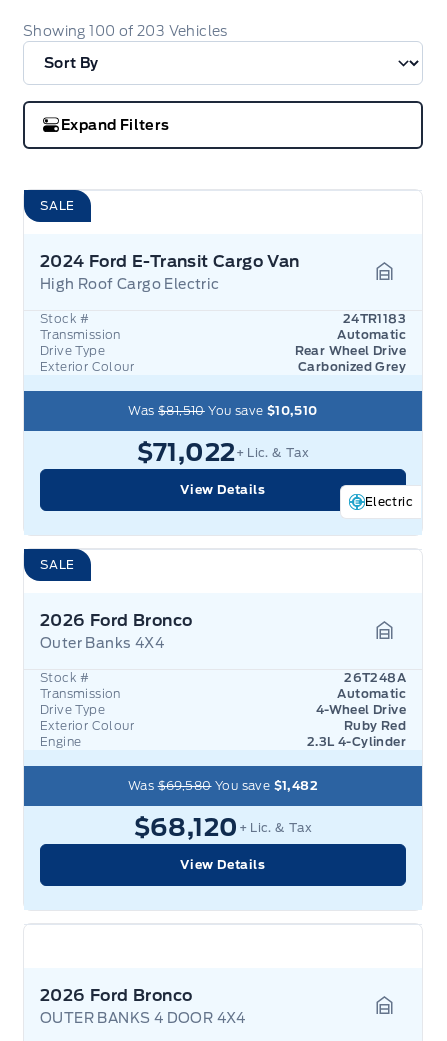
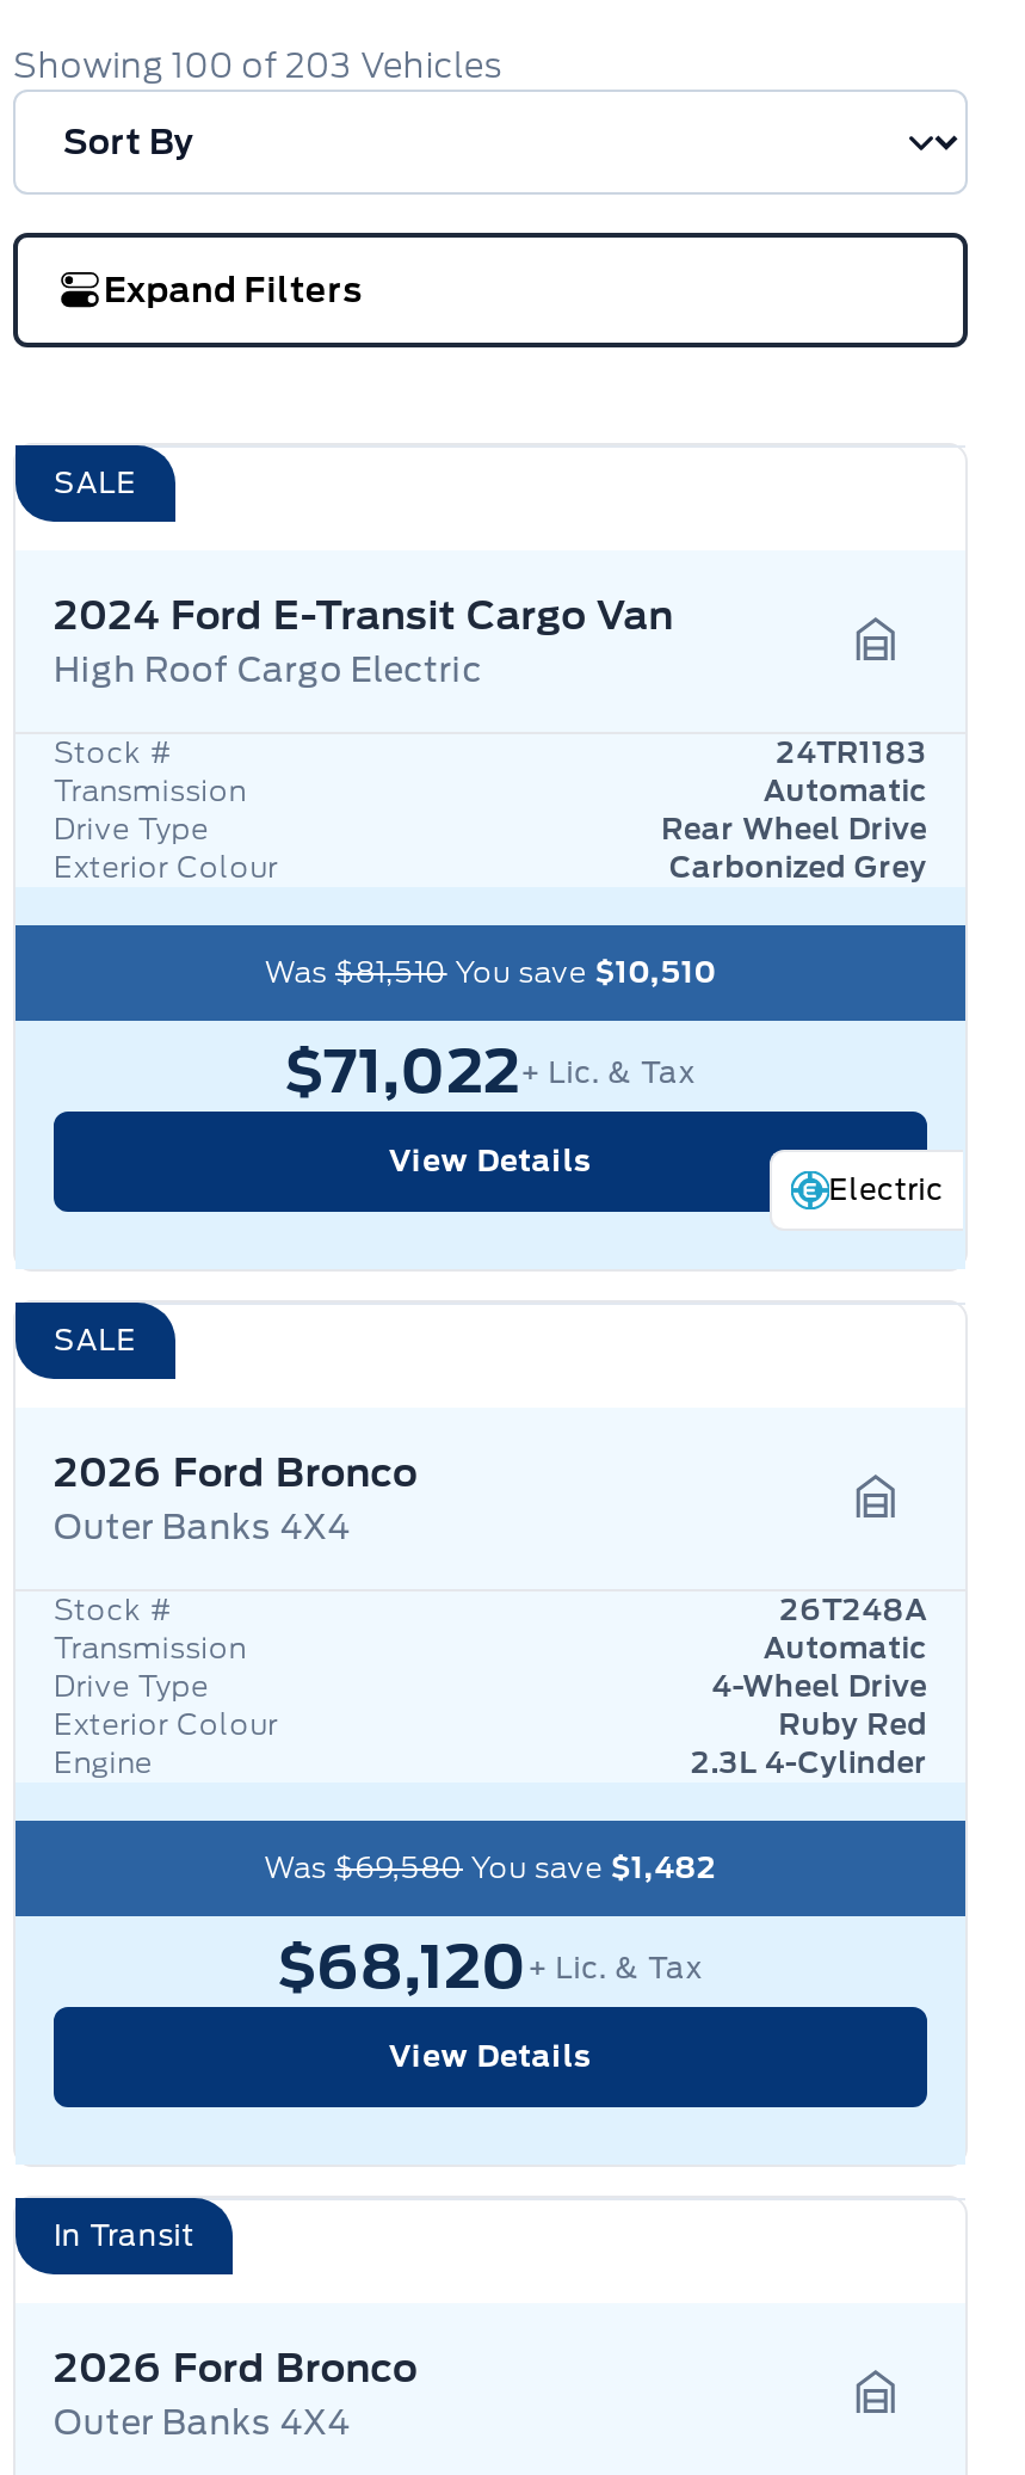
none -> [54,2217,194,2253] In Transit
[40,1010,246,1026] OUTER BANKS 4 DOOR 4X4 -> [54,2403,350,2442] Outer Banks 4X4

